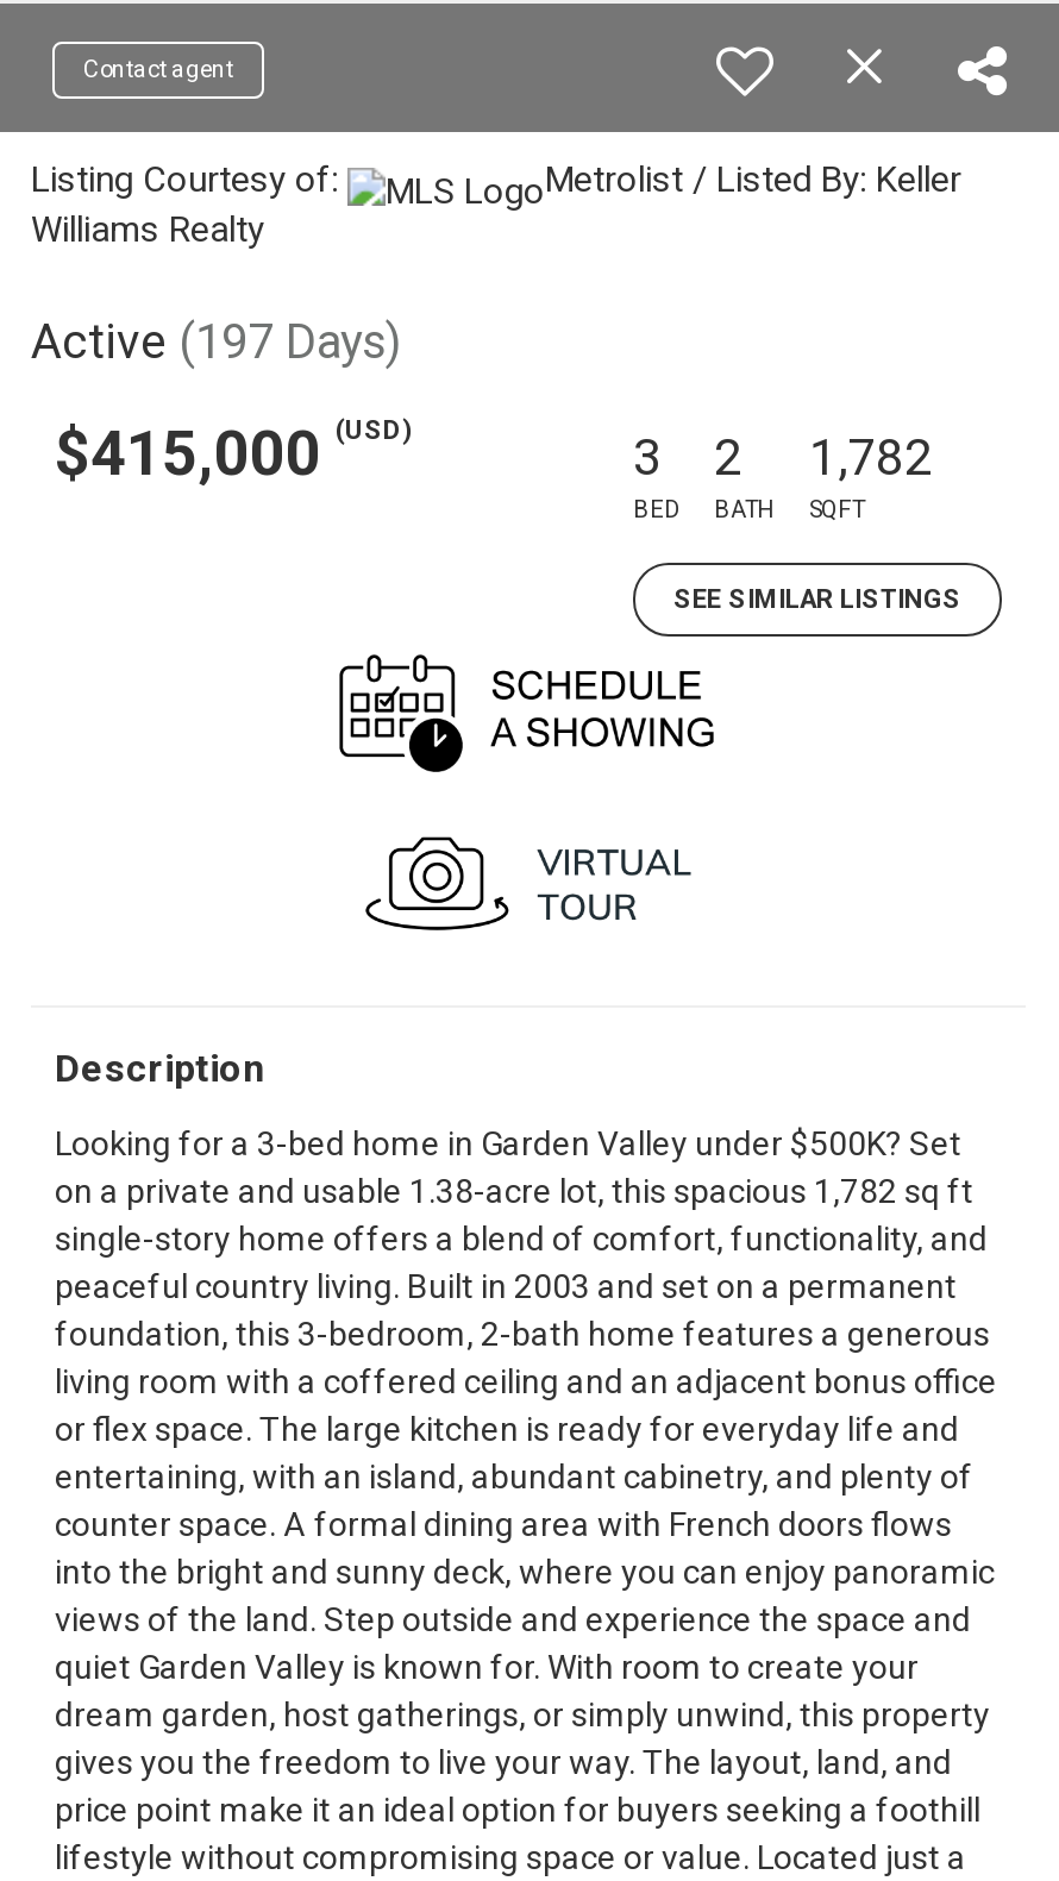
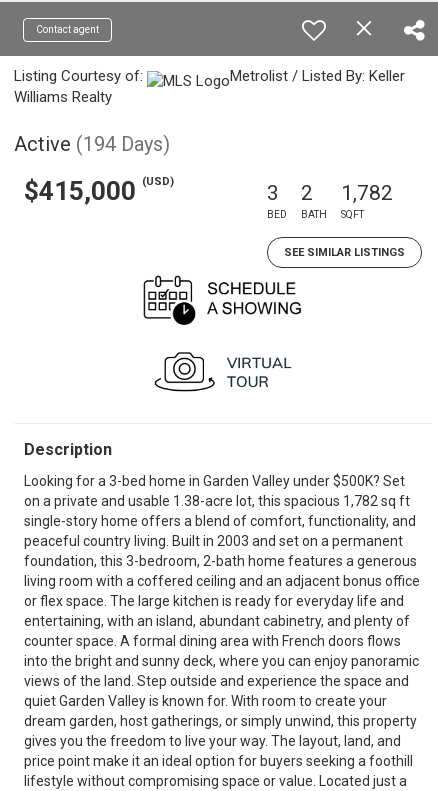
[31,313,402,370] Active (197 Days) -> [14,132,170,156] Active (194 Days)

